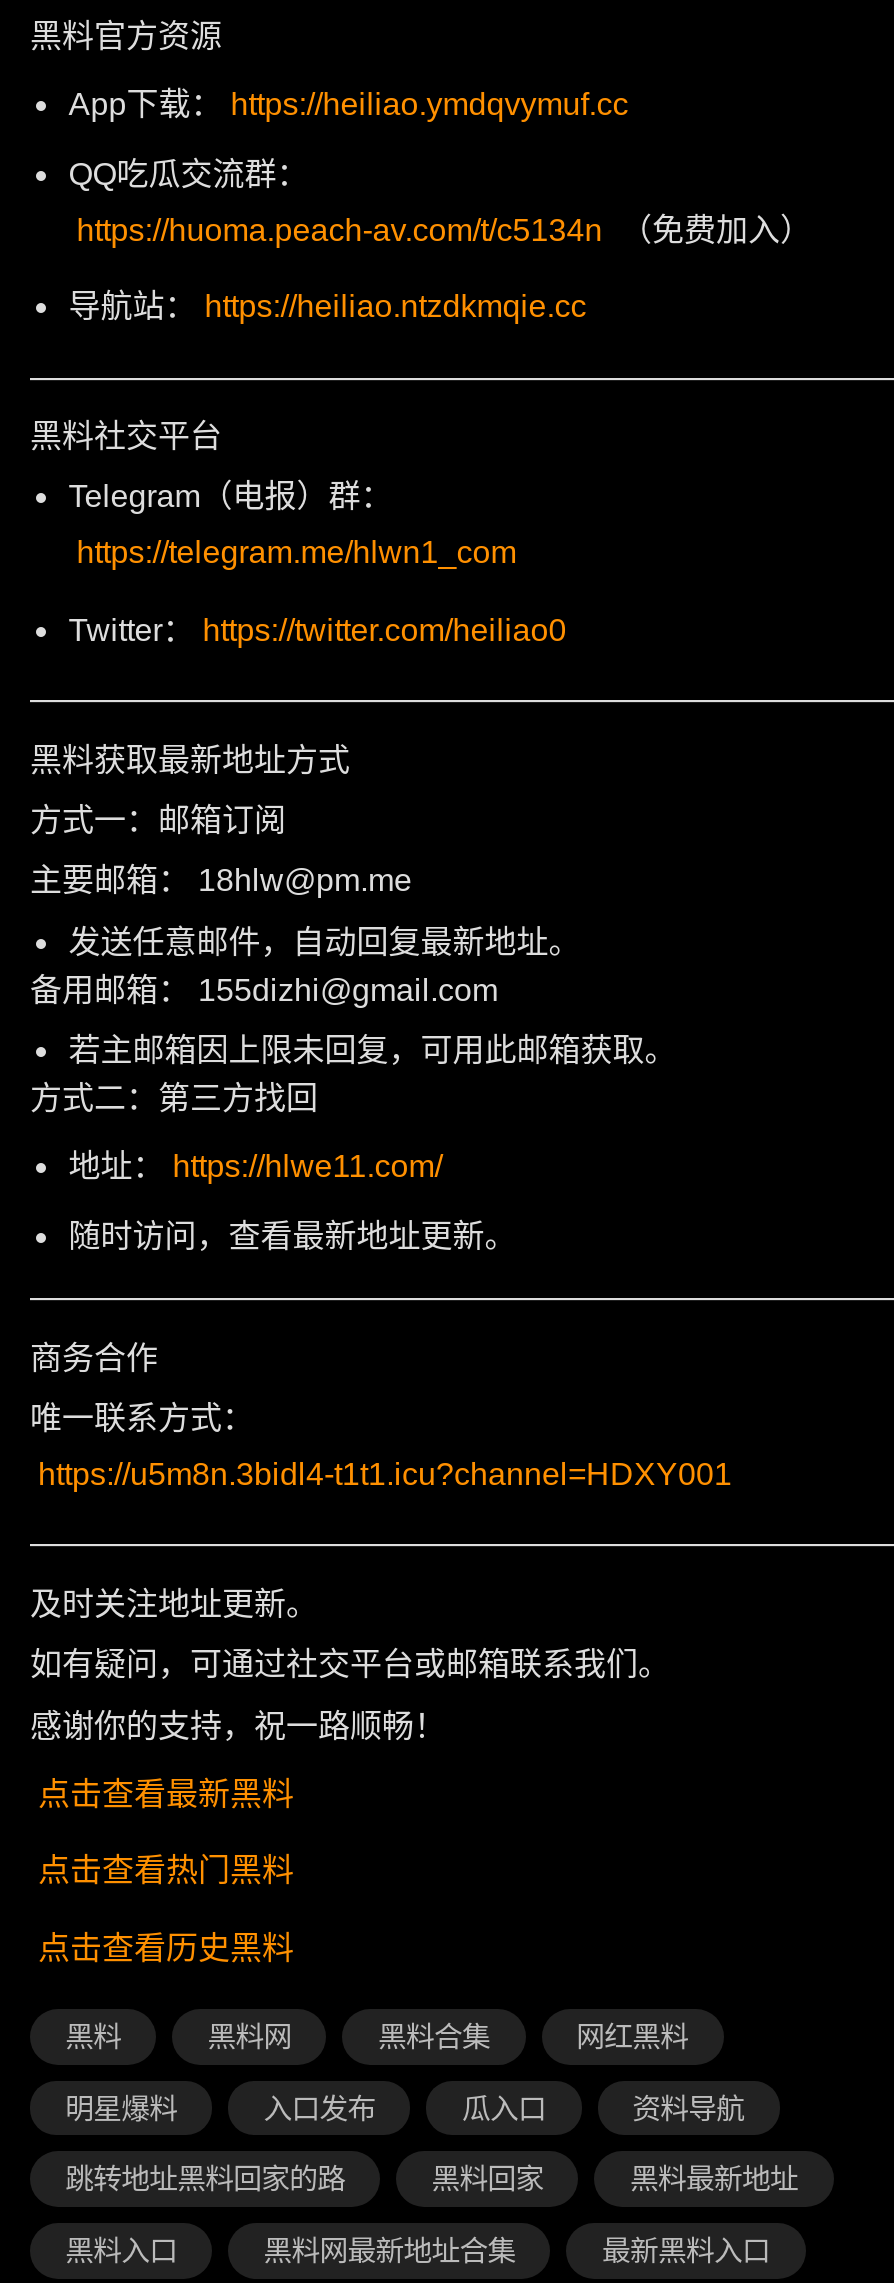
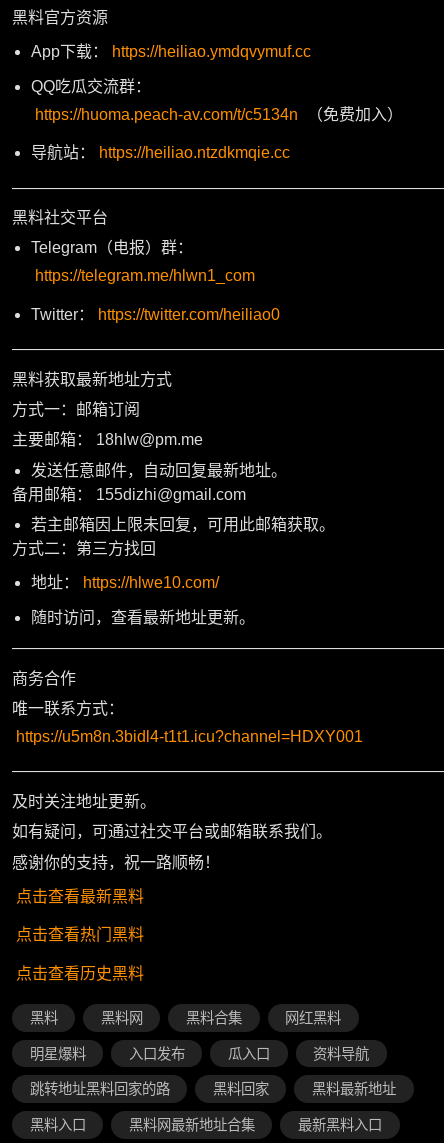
[68,1150,442,1184] 地址： https://hlwe11.com/ -> [31,574,219,591] 地址： https://hlwe10.com/

